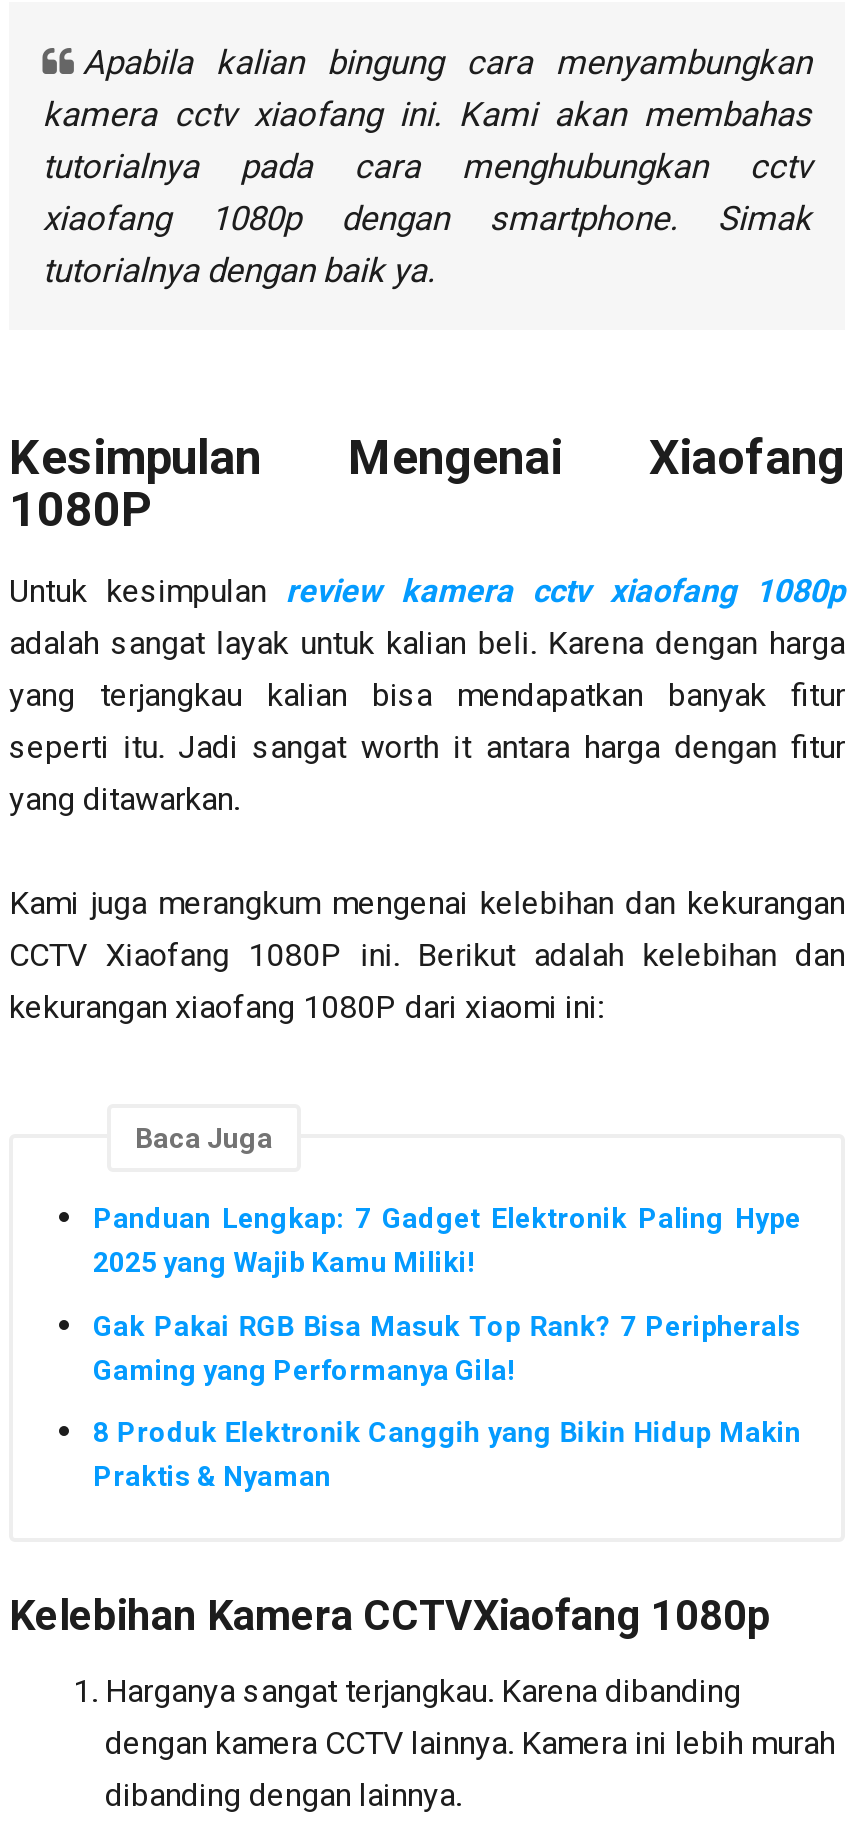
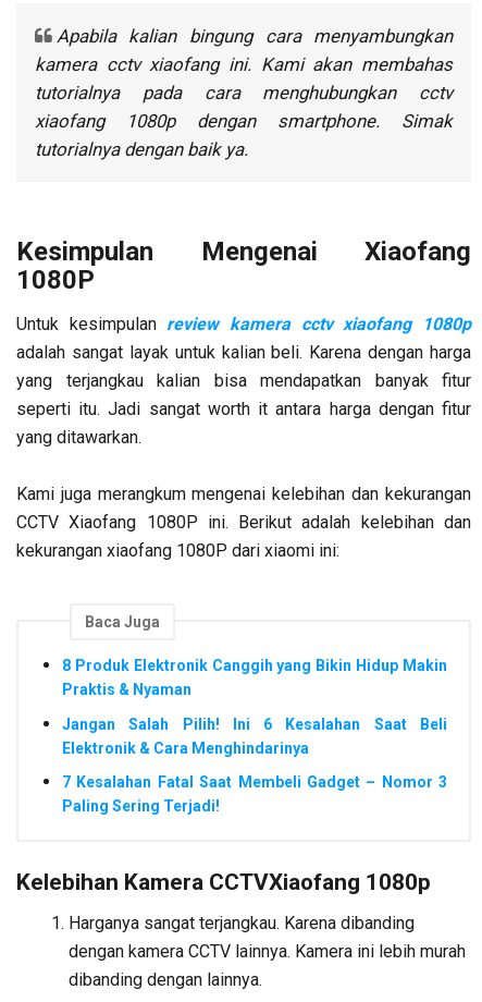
[93,1202,801,1385] Panduan Lengkap: 7 Gadget Elektronik Paling Hype | 2025 yang Wajib Kamu Miliki! | Gak Pakai RGB Bisa Masuk Top Rank? 7 Peripherals | Gaming yang Performanya Gila! -> none
moved [93,1417,801,1493] -> [62,657,447,698]: 8 Produk Elektronik Canggih yang Bikin Hidup Makin | Praktis & Nyaman
none -> [62,715,447,815] Jangan Salah Pilih! Ini 6 Kesalahan Saat Beli | Elektronik & Cara Menghindarinya | 7 Kesalahan Fatal Saat Membeli Gadget – Nomor 3 | Paling Sering Terjadi!

